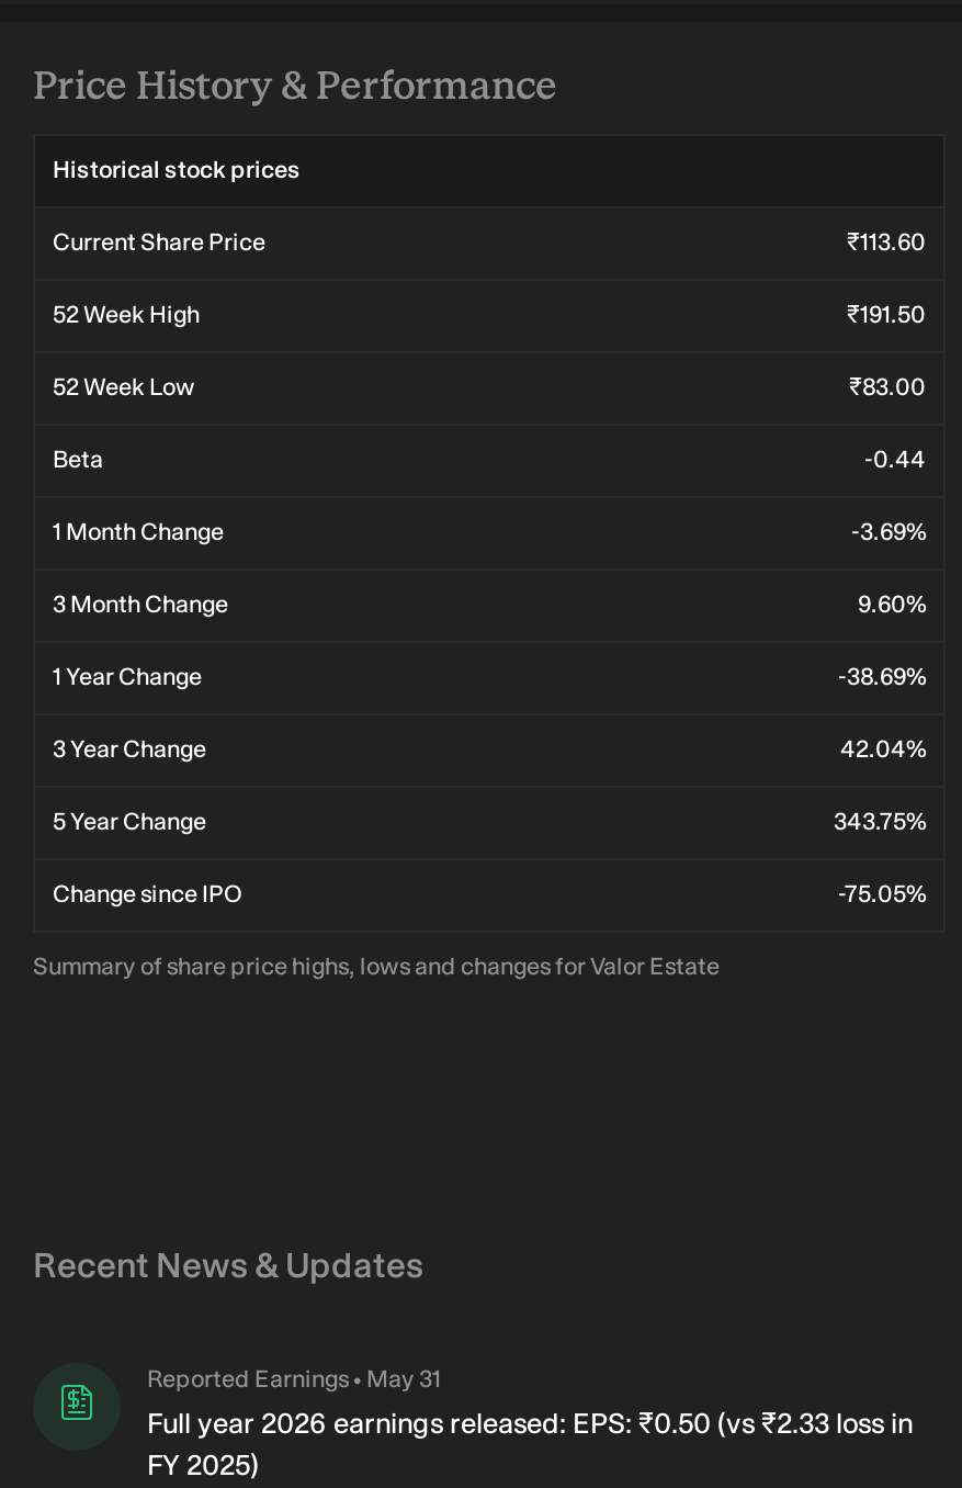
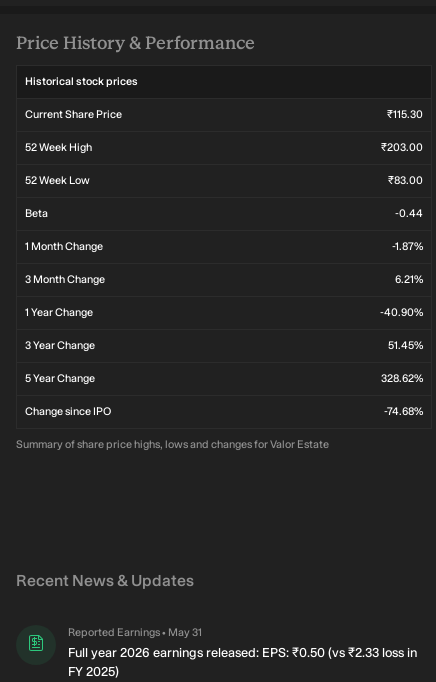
[847,228,926,256] ₹113.60 -> [387,108,423,121] ₹115.30
[847,300,926,329] ₹191.50 -> [381,141,423,154] ₹203.00
[851,517,926,546] -3.69% -> [392,240,423,253] -1.87%
[858,590,926,618] 9.60% -> [395,273,423,286] 6.21%
[838,662,926,691] -38.69% -> [380,306,423,319] -40.90%
[840,735,926,763] 42.04% -> [388,339,423,352] 51.45%
[834,807,926,836] 343.75% -> [381,372,423,385] 328.62%
[838,879,926,908] -75.05% -> [384,405,423,418] -74.68%

